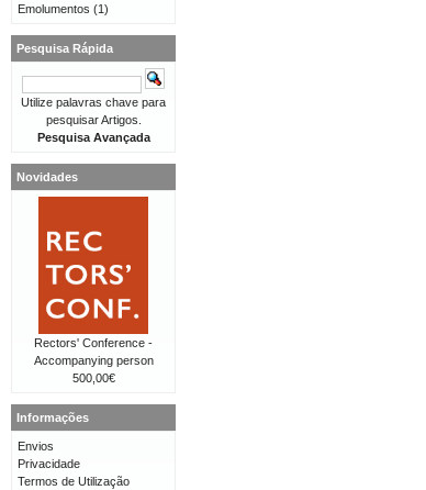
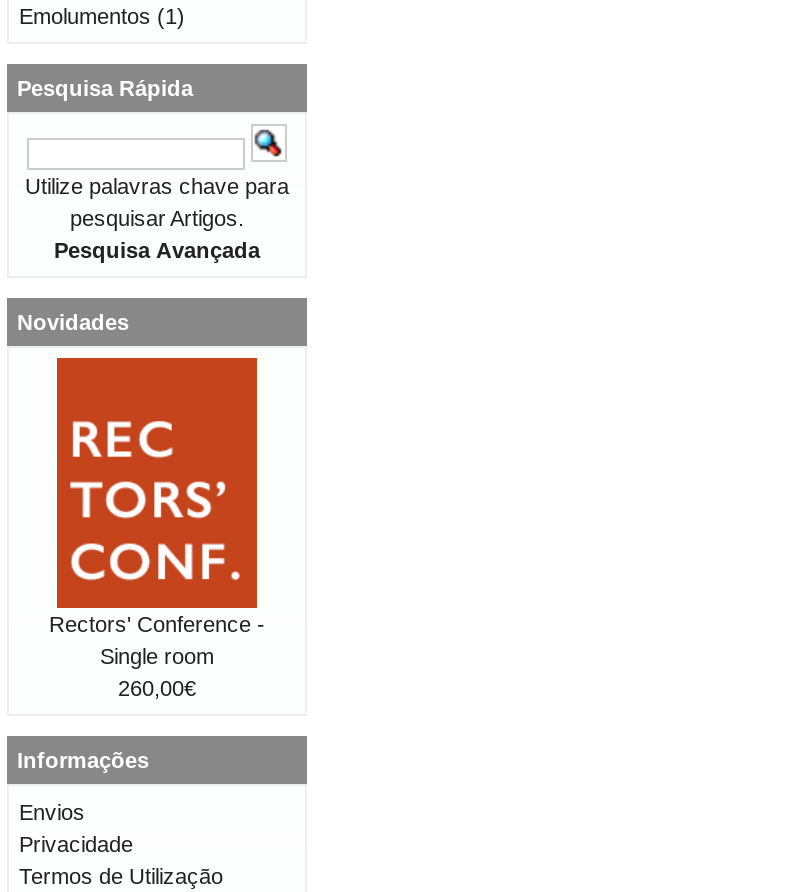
[33,354,153,385] Accompanying person | 500,00€ -> [100,644,214,700] Single room | 260,00€

